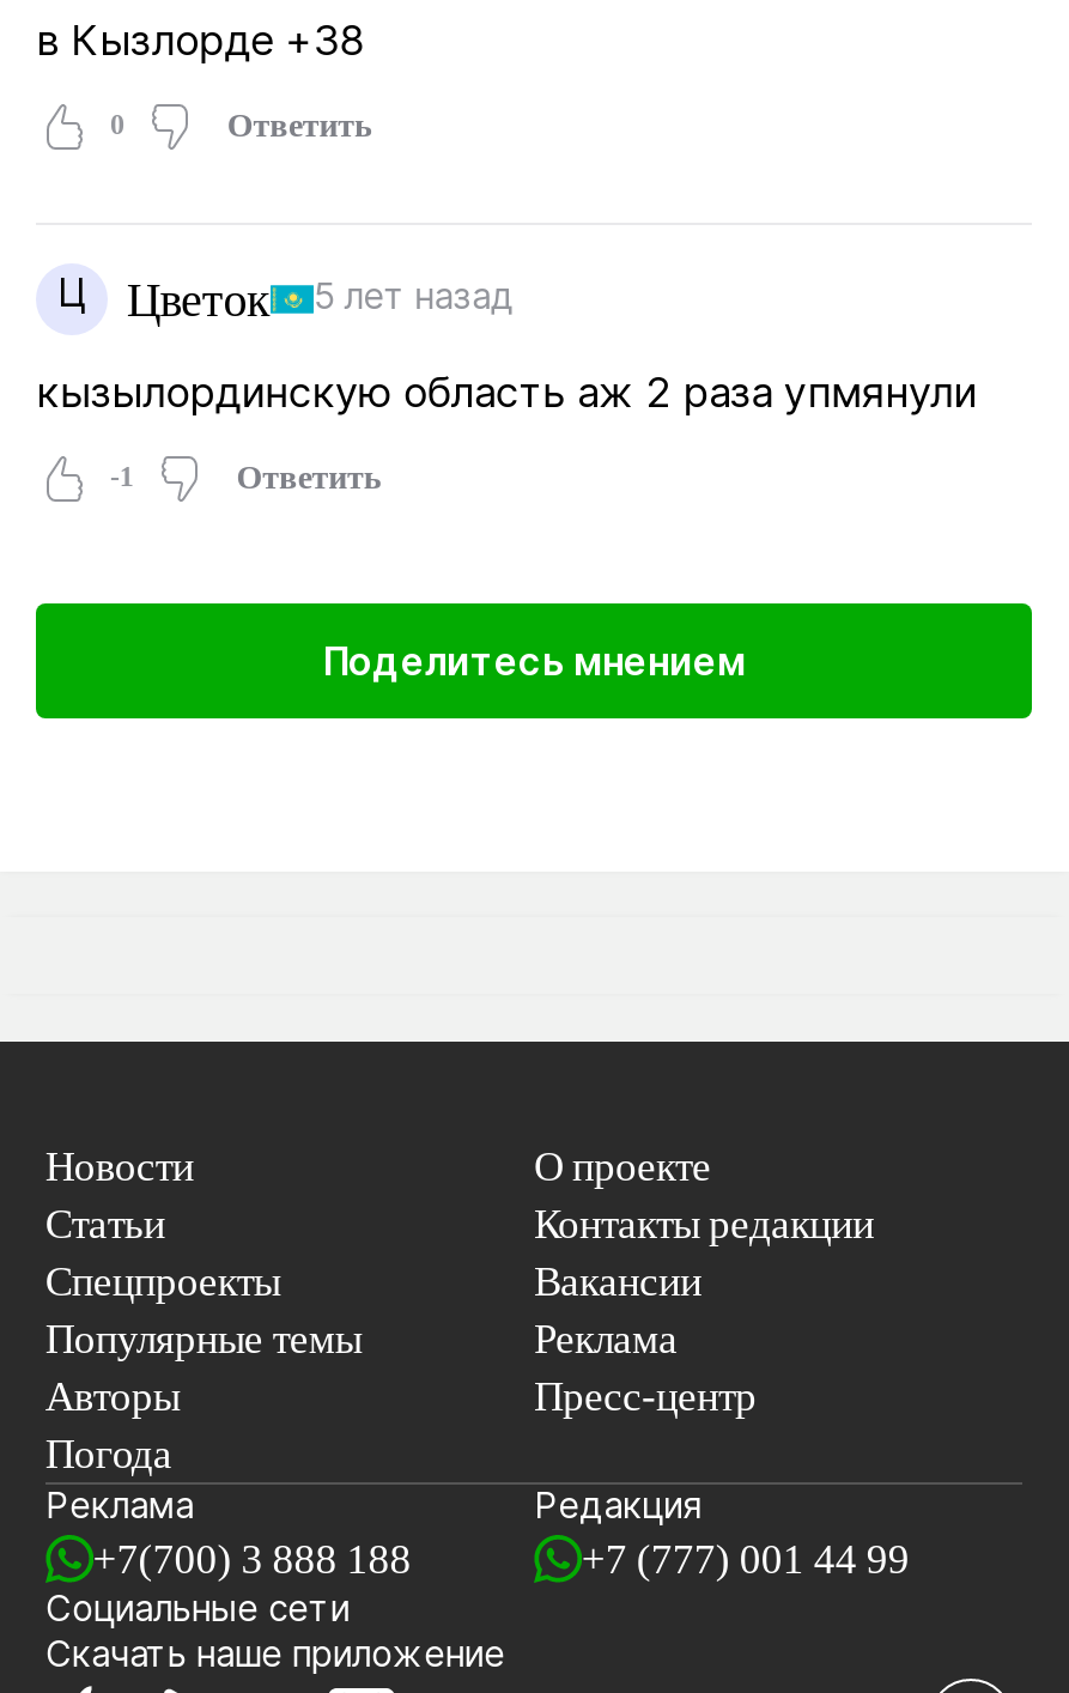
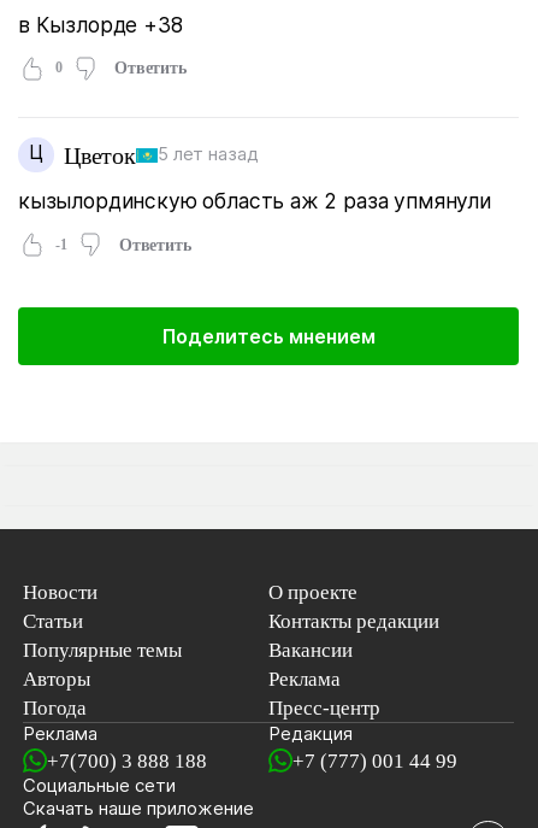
[45,1257,280,1305] Спецпроекты -> none

